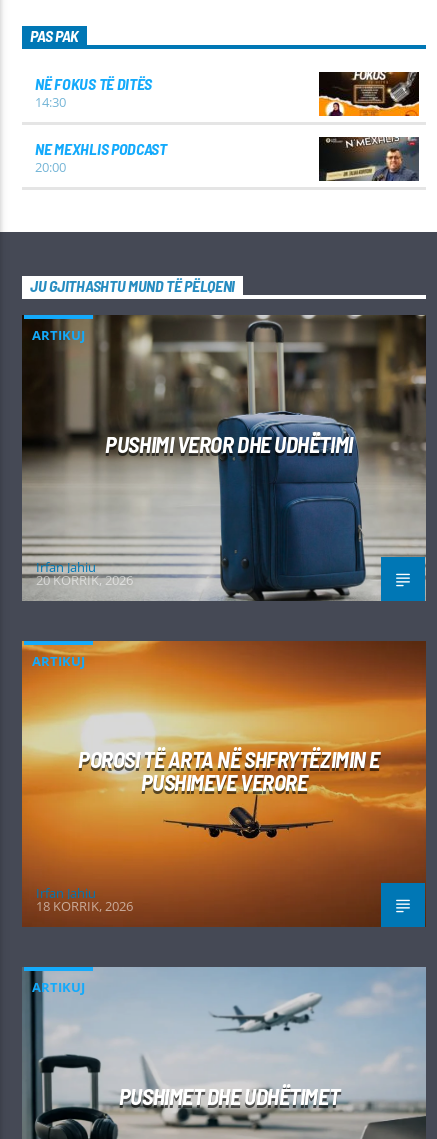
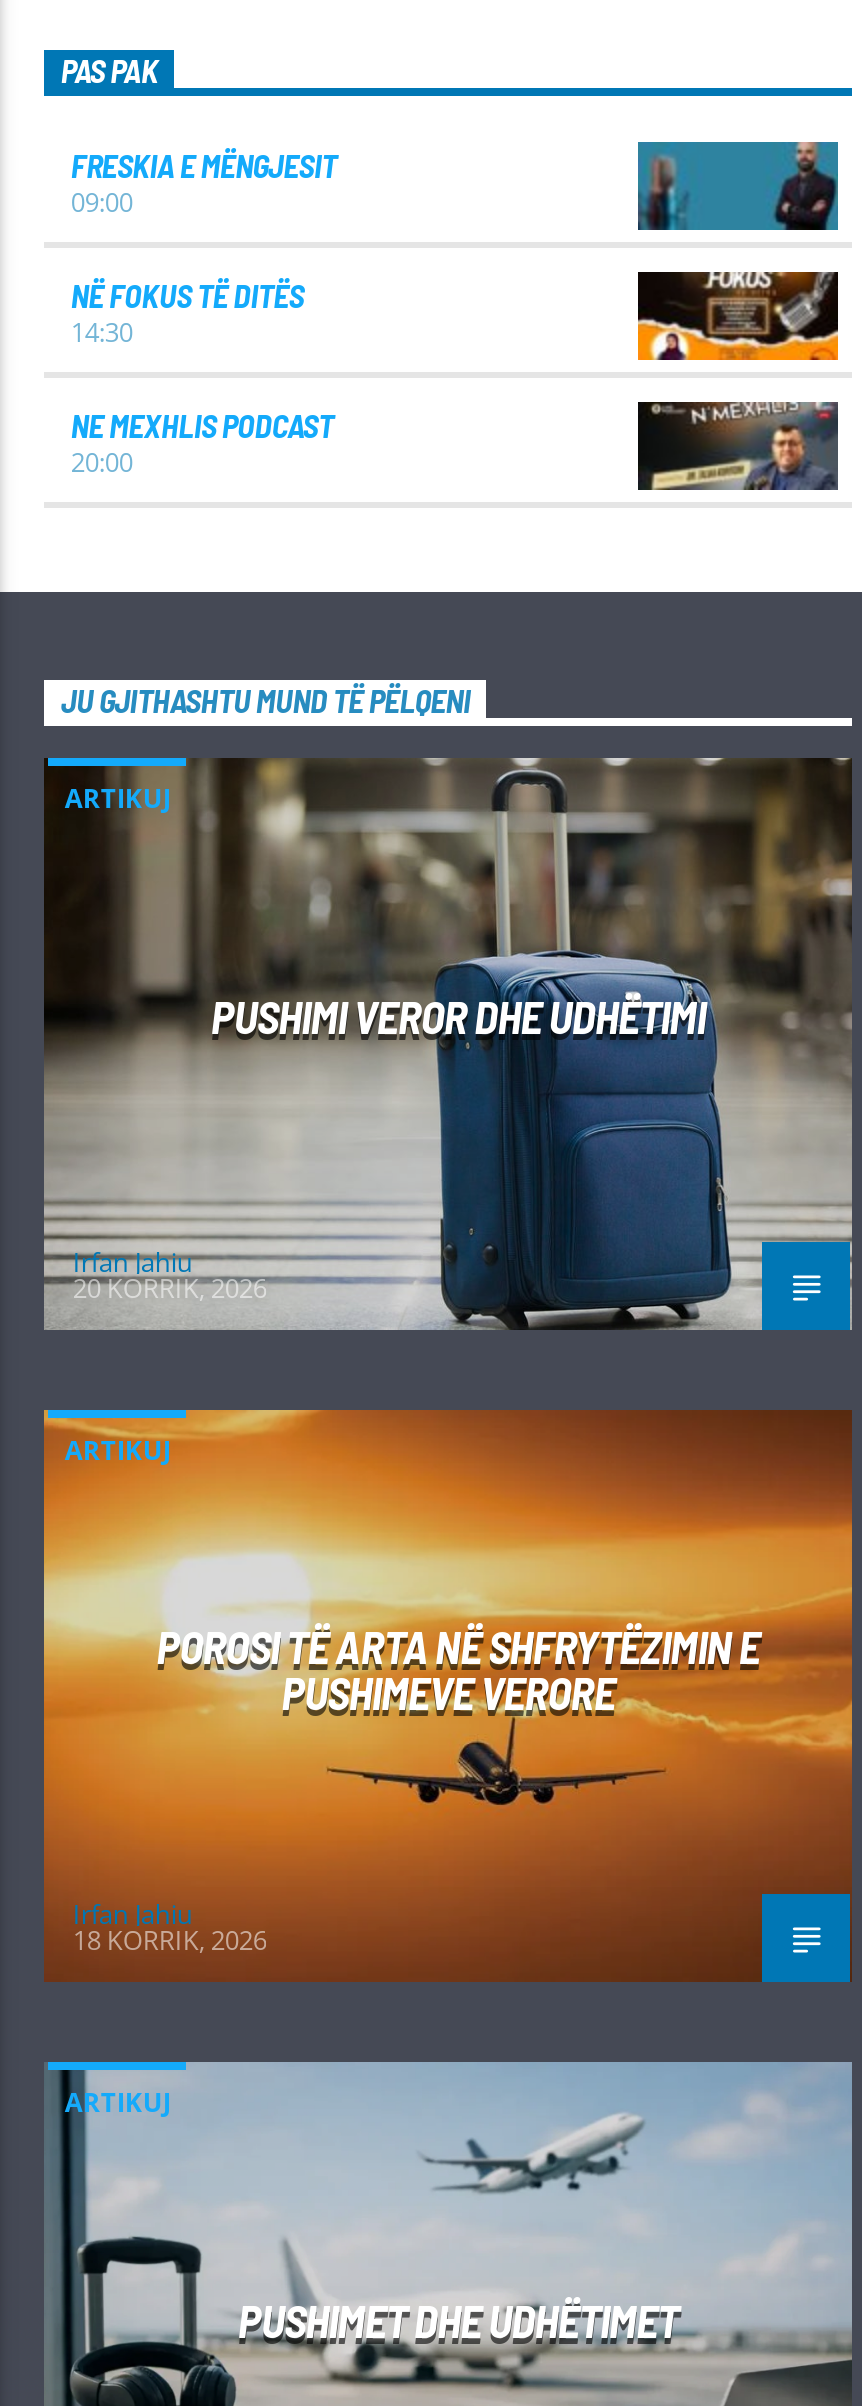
none -> [71,146,337,220] FRESKIA E MËNGJESIT | 09:00
none -> [636,140,840,232] [image]

